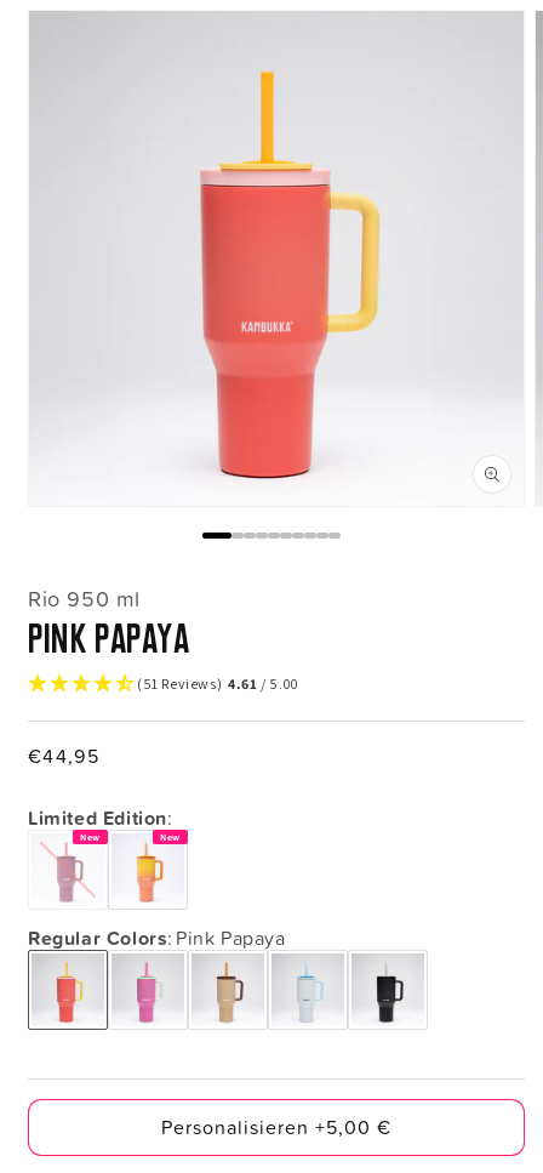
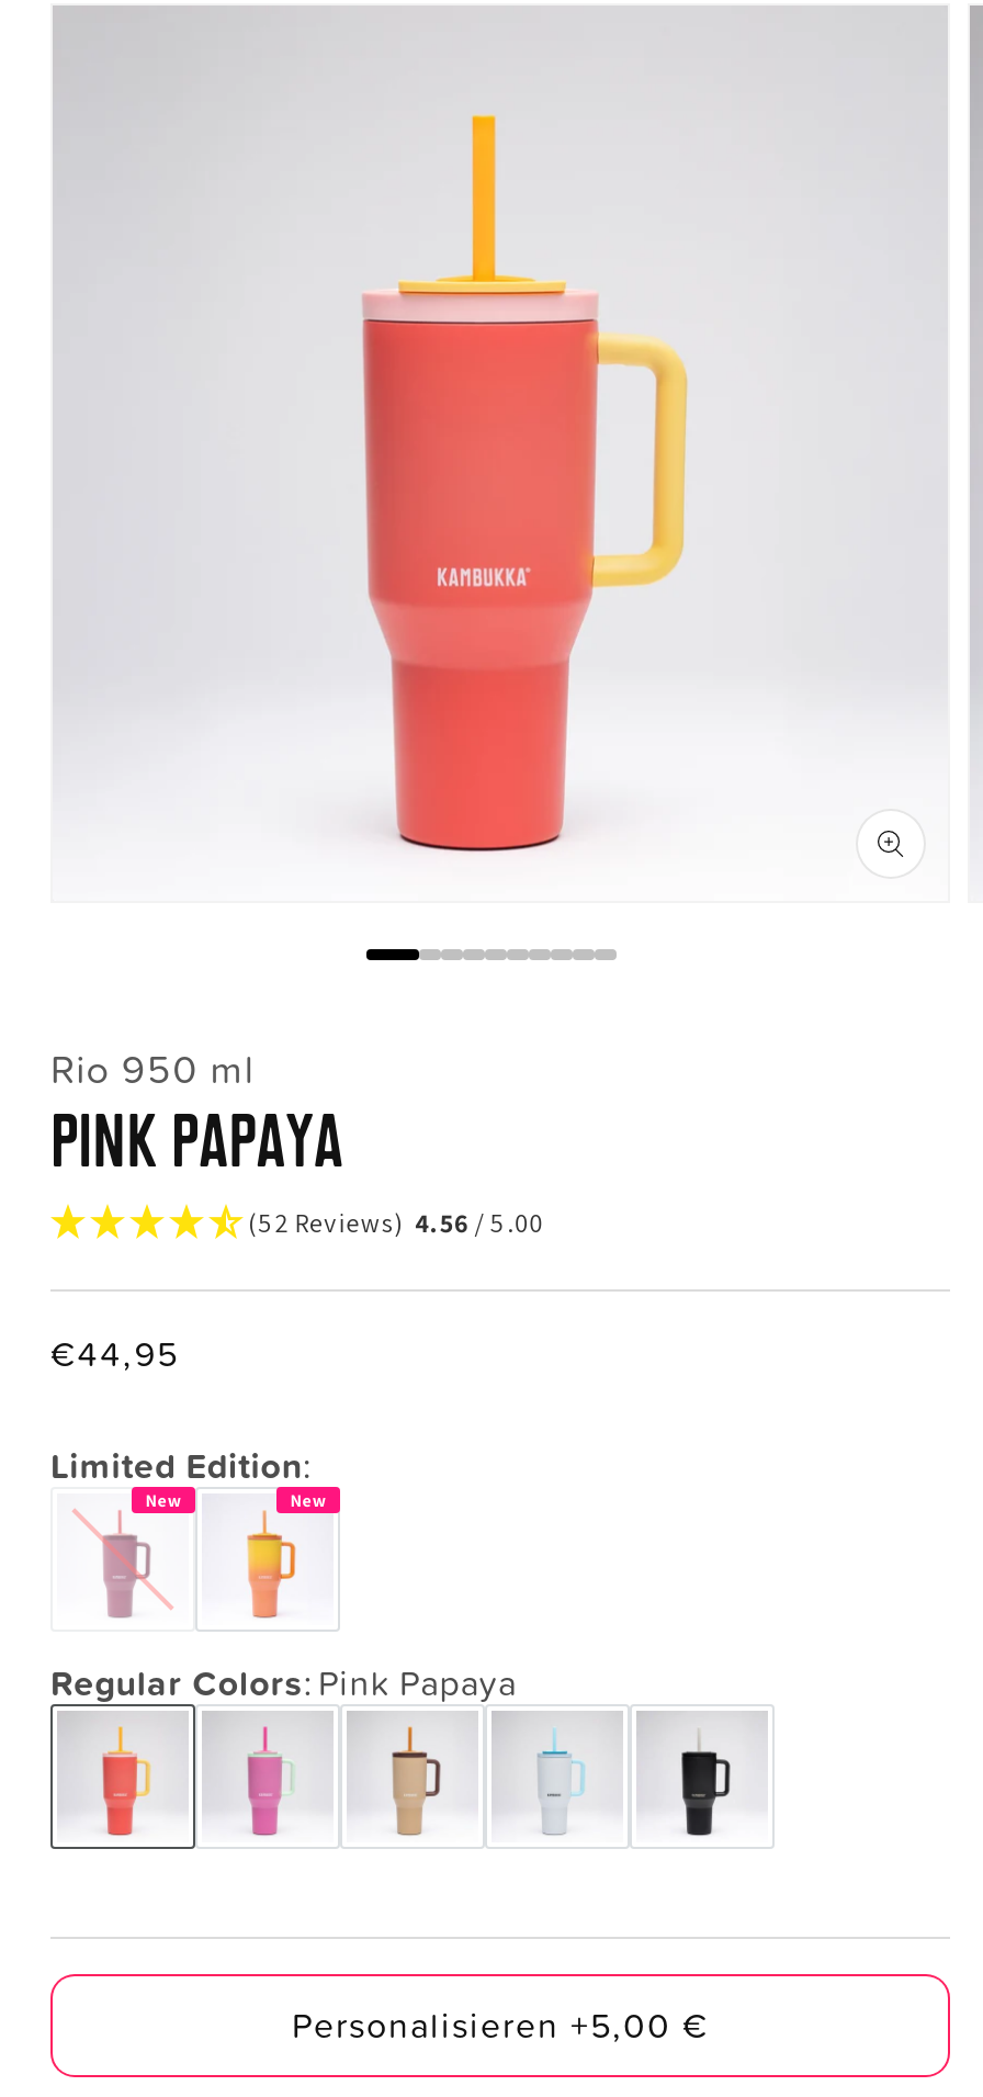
[137,674,299,693] (51 Reviews) 4.61 / 5.00 -> [248,1206,544,1239] (52 Reviews) 4.56 / 5.00

